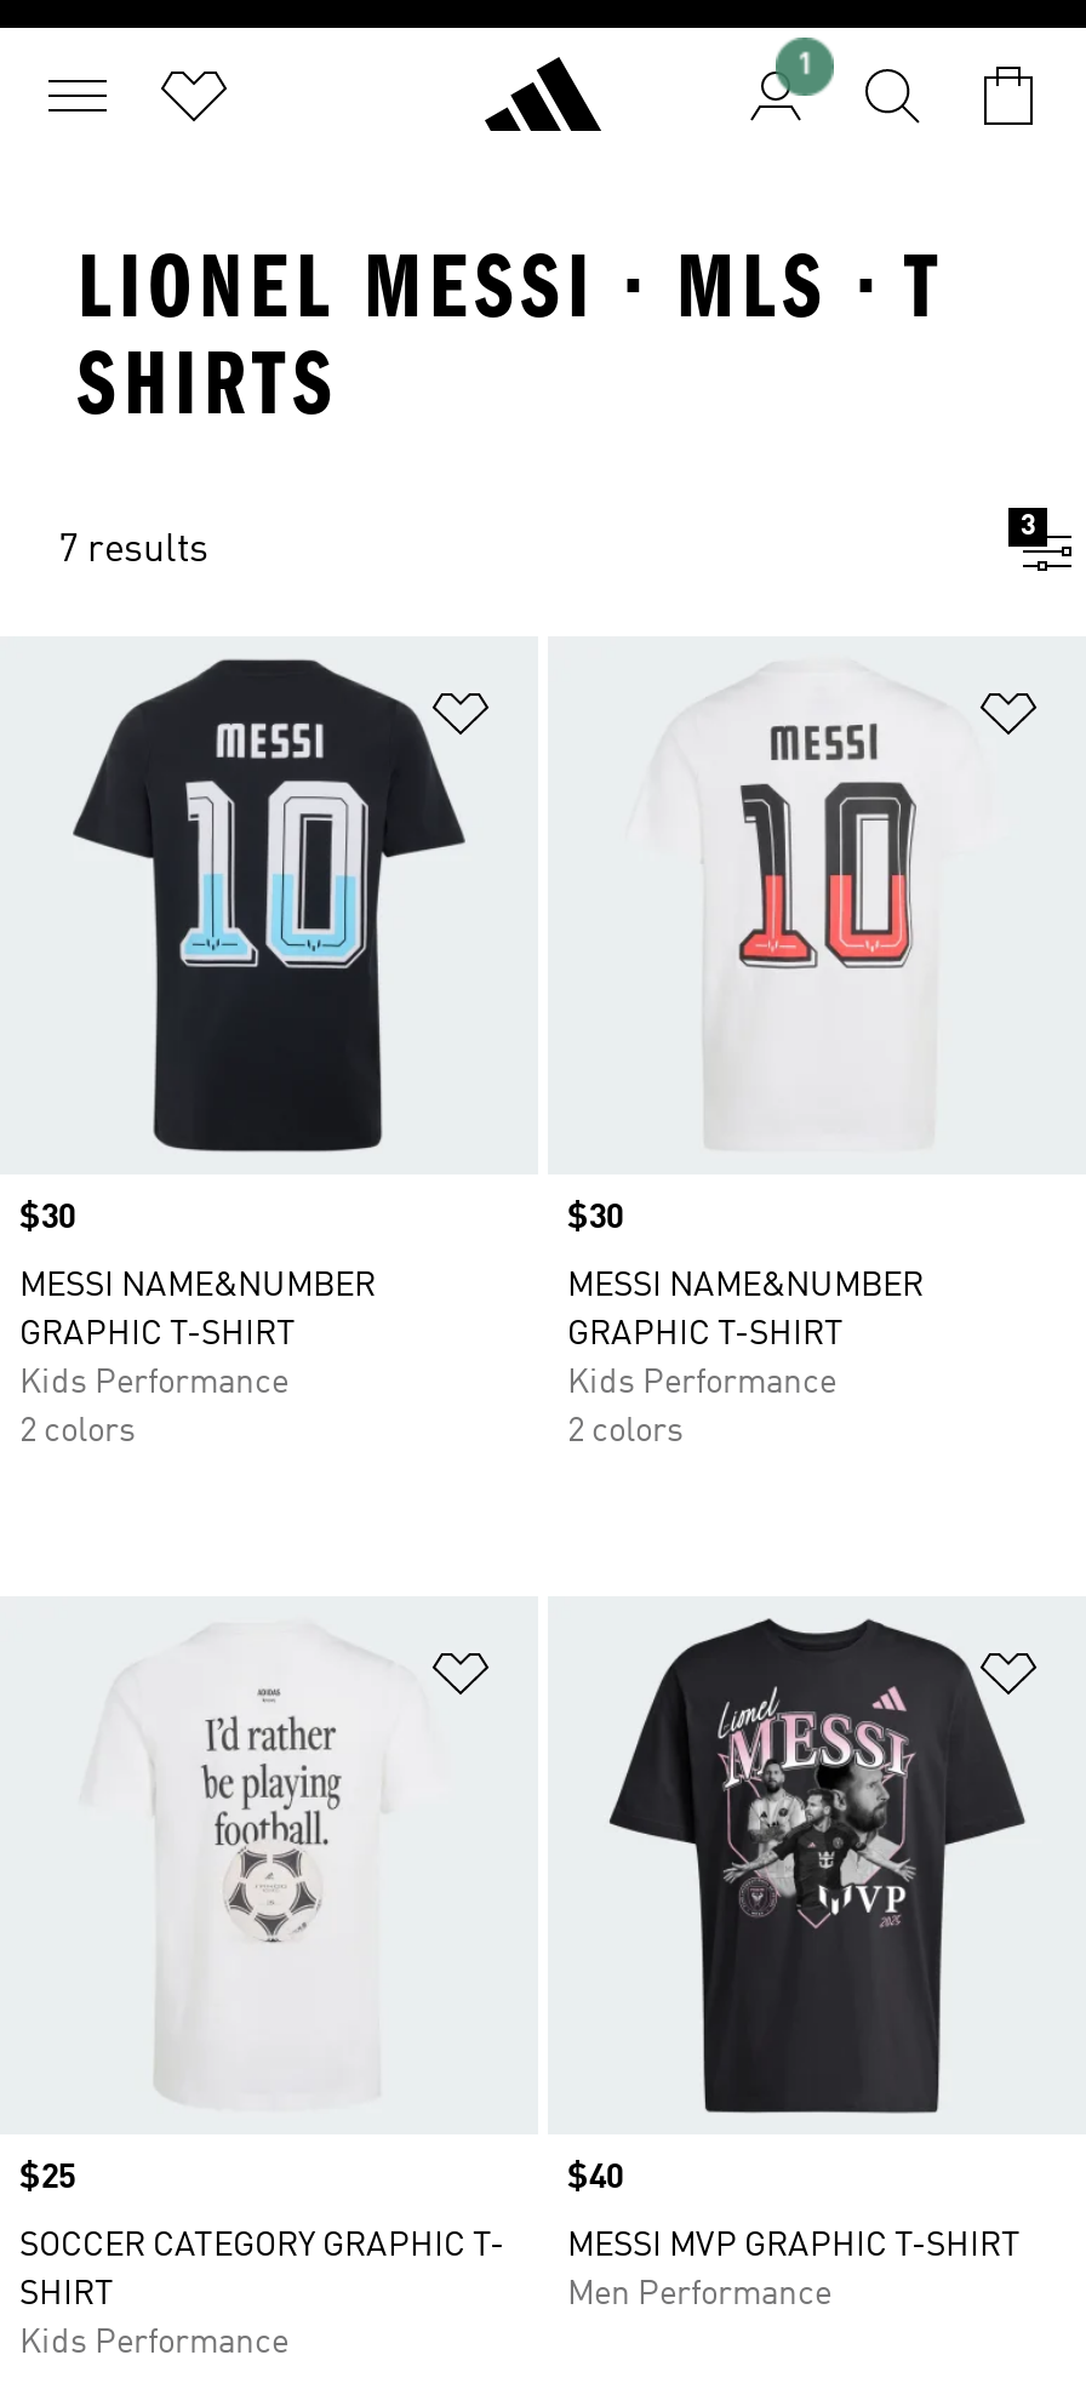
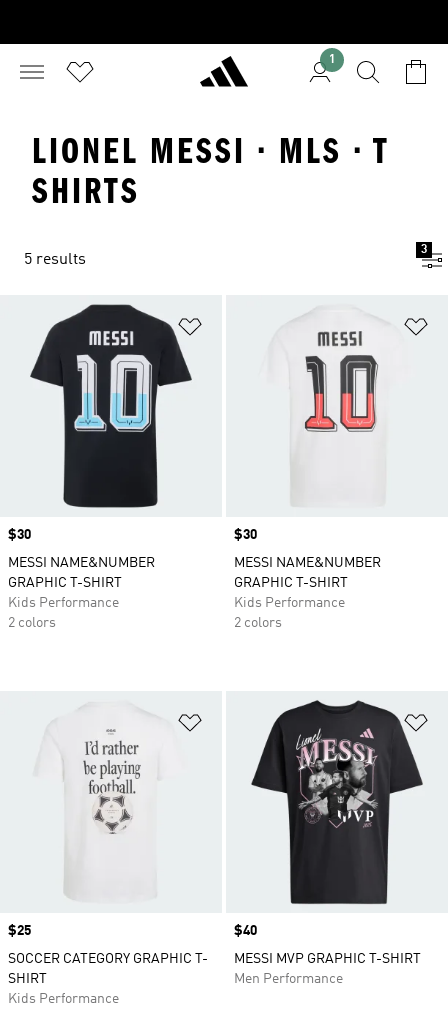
[58,532,208,571] 7 results -> [24,252,86,268] 5 results

